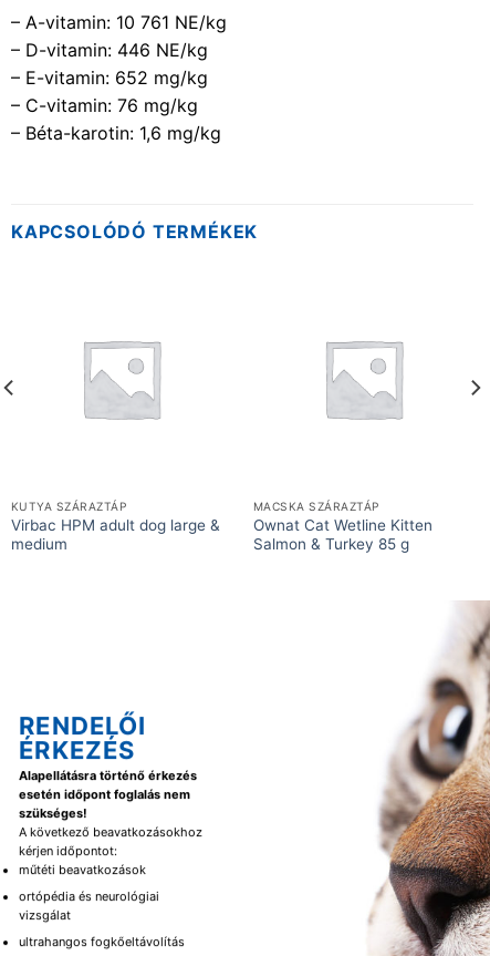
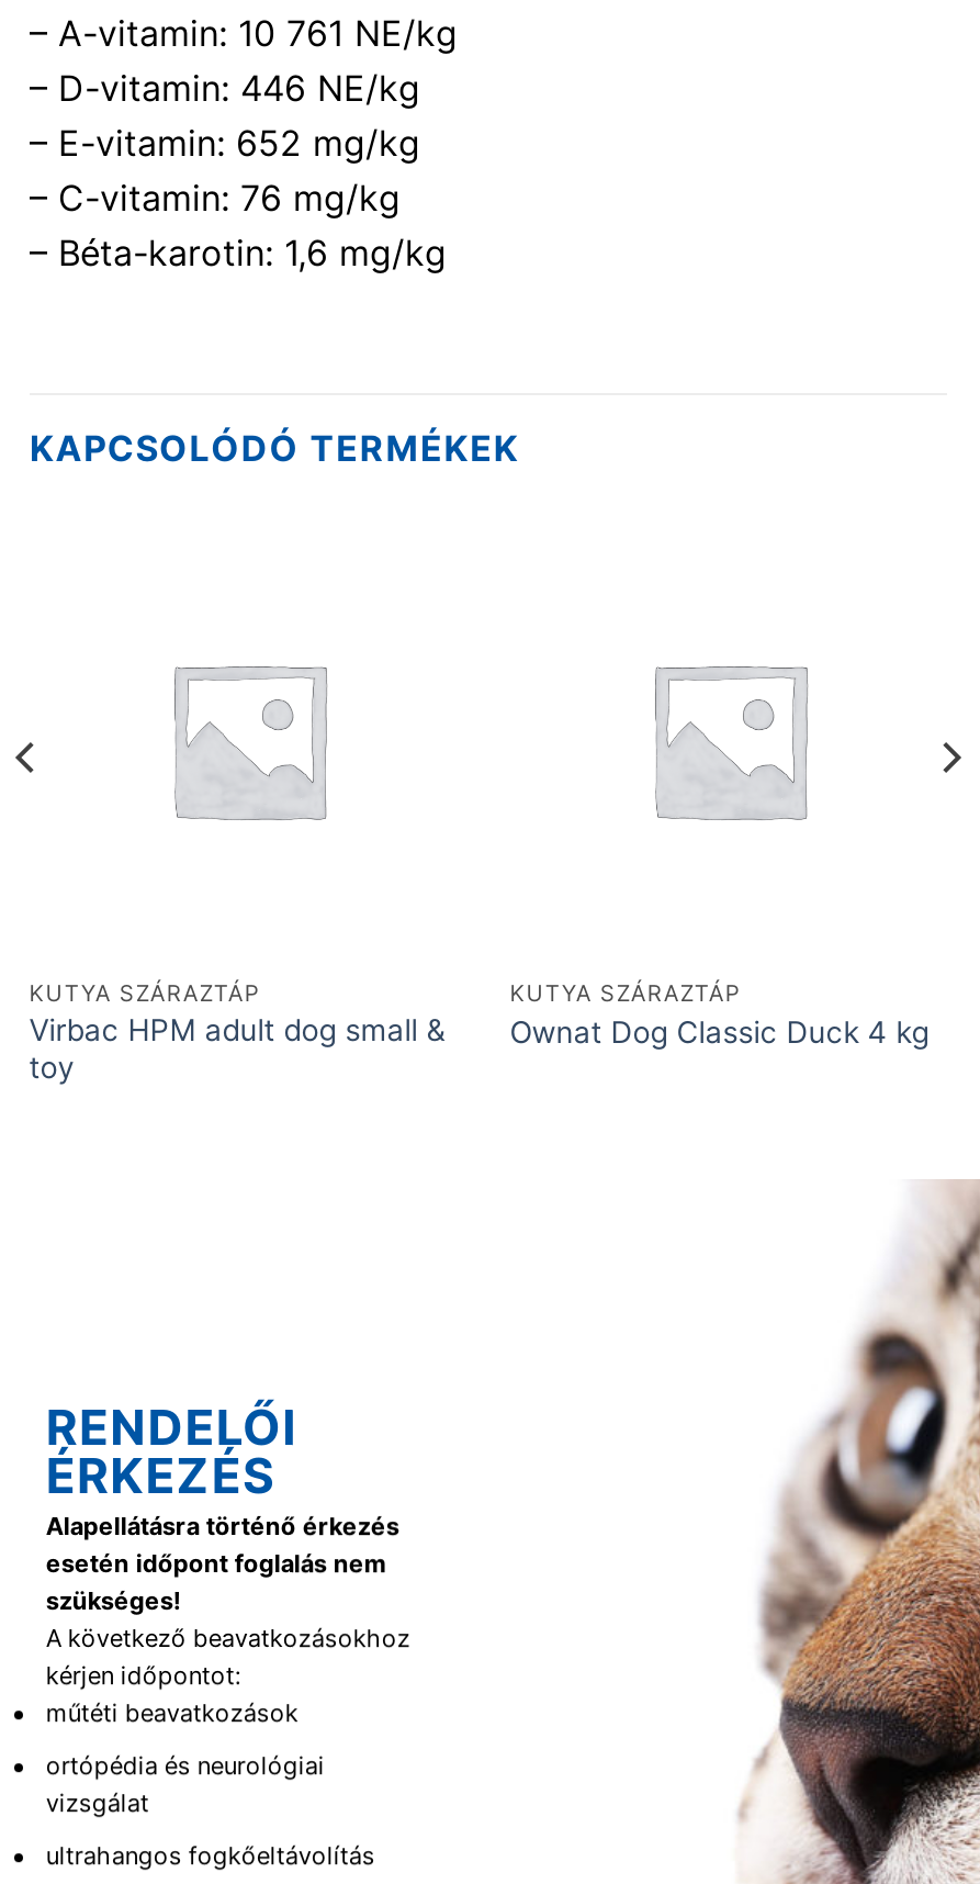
[253,500,432,553] MACSKA SZÁRAZTÁP | Ownat Cat Wetline Kitten | Salmon & Turkey 85 g -> [510,980,929,1049] KUTYA SZÁRAZTÁP | Ownat Dog Classic Duck 4 kg
[11,516,220,553] Virbac HPM adult dog large & | medium -> [29,1013,446,1085] Virbac HPM adult dog small & | toy

